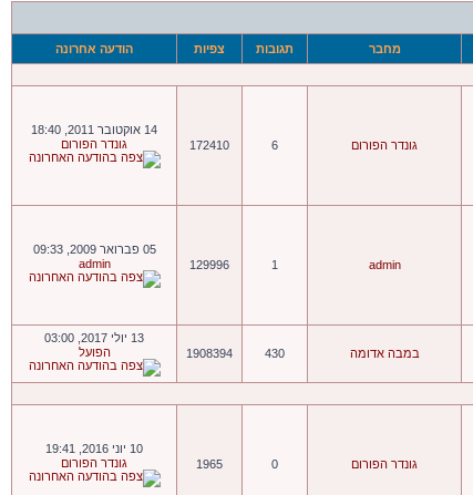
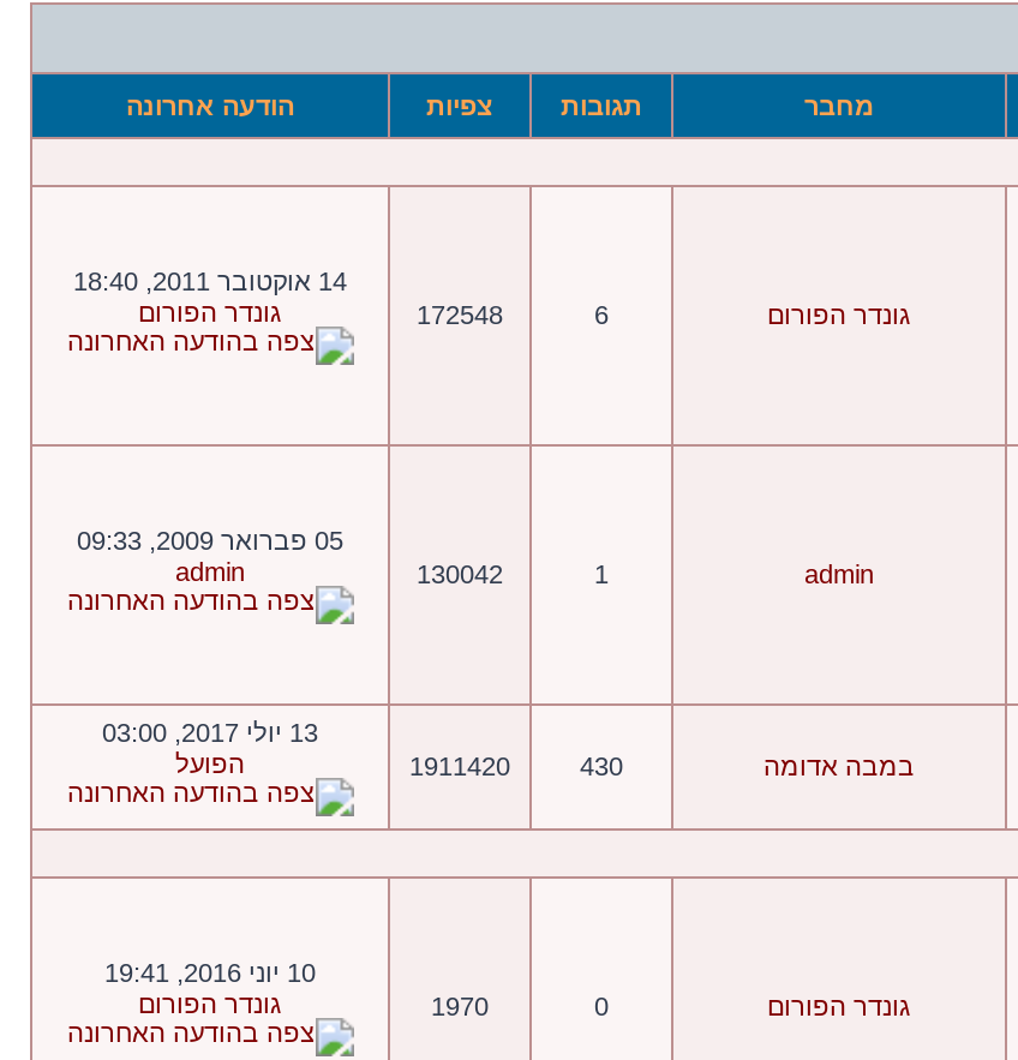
[189,138,229,152] 172410 -> [417,300,503,329] 172548
[189,258,229,271] 129996 -> [417,559,503,588] 130042
[186,347,233,360] 1908394 -> [409,751,510,780] 1911420
[196,457,223,471] 1965 -> [431,992,489,1020] 1970

